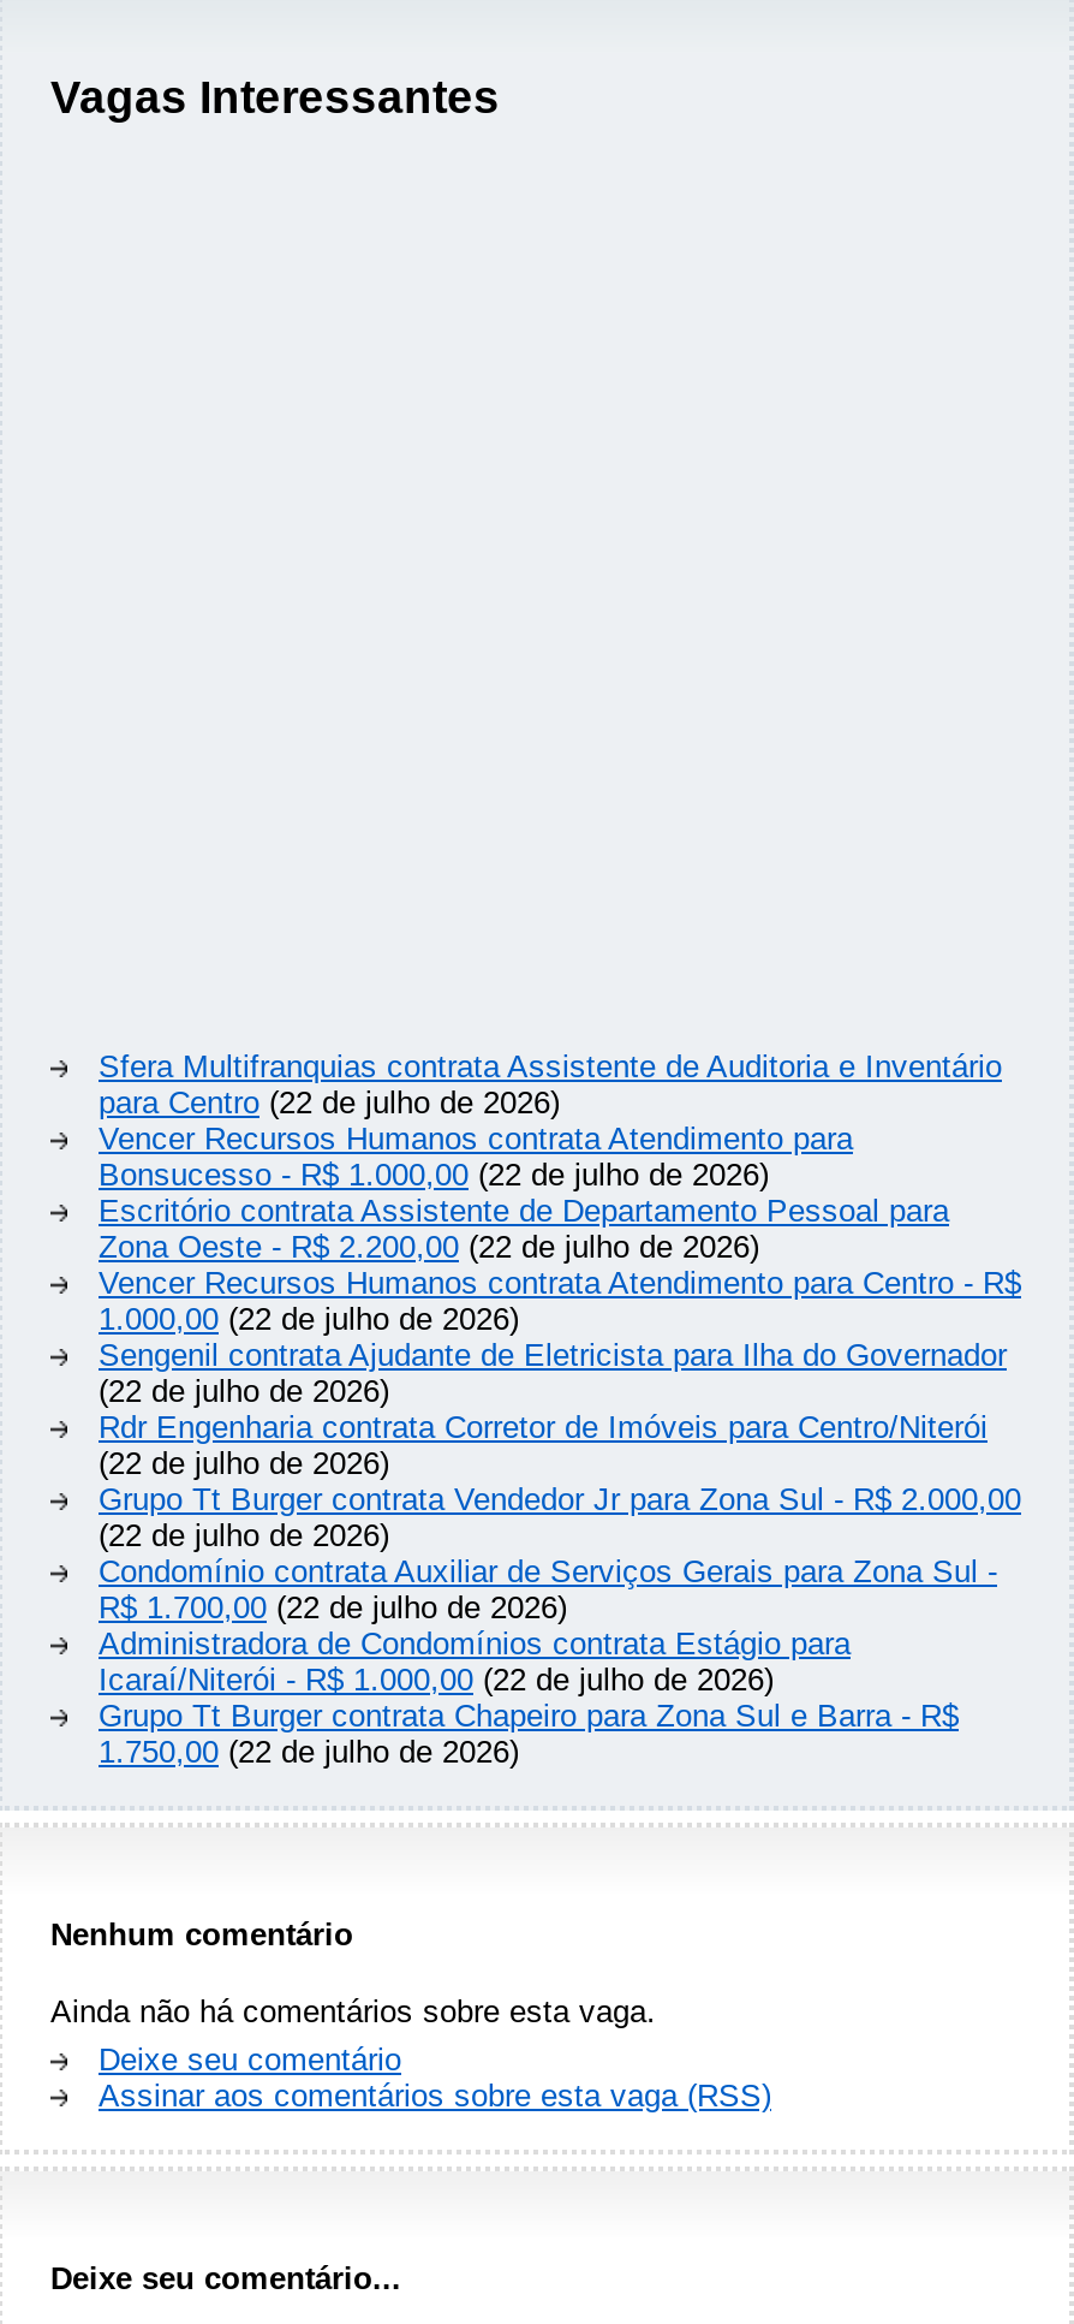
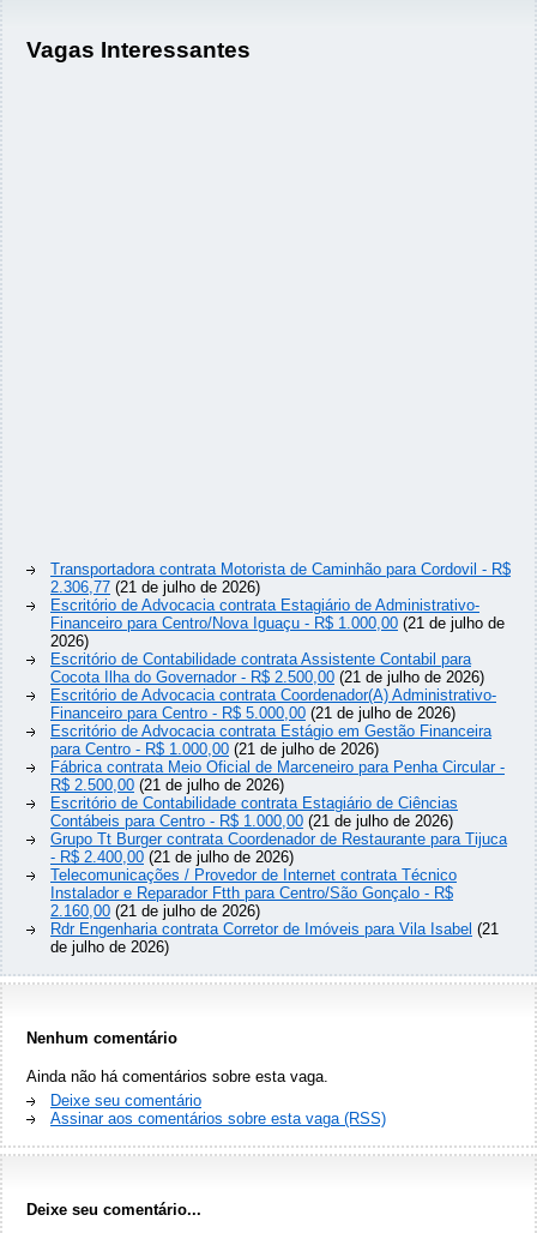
[99,1049,1021,1770] Sfera Multifranquias contrata Assistente de Auditoria e Inventário | para Centro (22 de julho de 2026) | Vencer Recursos Humanos contrata Atendimento para | Bonsucesso - R$ 1.000,00 (22 de julho de 2026) | Escritório contrata Assistente de Departamento Pessoal para | Zona Oeste - R$ 2.200,00 (22 de julho de 2026) | Vencer Recursos Humanos contrata Atendimento para Centro - R$ | 1.000,00 (22 de julho de 2026) | Sengenil contrata Ajudante de Eletricista para Ilha do Governador | (22 de julho de 2026) | Rdr Engenharia contrata Corretor de Imóveis para Centro/Niterói | (22 de julho de 2026) | Grupo Tt Burger contrata Vendedor Jr para Zona Sul - R$ 2.000,00 | (22 de julho de 2026) | Condomínio contrata Auxiliar de Serviços Gerais para Zona Sul - | R$ 1.700,00 (22 de julho de 2026) | Administradora de Condomínios contrata Estágio para | Icaraí/Niterói - R$ 1.000,00 (22 de julho de 2026) | Grupo Tt Burger contrata Chapeiro para Zona Sul e Barra - R$ | 1.750,00 (22 de julho de 2026) -> [50,560,511,956] Transportadora contrata Motorista de Caminhão para Cordovil - R$ | 2.306,77 (21 de julho de 2026) | Escritório de Advocacia contrata Estagiário de Administrativo- | Financeiro para Centro/Nova Iguaçu - R$ 1.000,00 (21 de julho de | 2026) | Escritório de Contabilidade contrata Assistente Contabil para | Cocota Ilha do Governador - R$ 2.500,00 (21 de julho de 2026) | Escritório de Advocacia contrata Coordenador(A) Administrativo- | Financeiro para Centro - R$ 5.000,00 (21 de julho de 2026) | Escritório de Advocacia contrata Estágio em Gestão Financeira | para Centro - R$ 1.000,00 (21 de julho de 2026) | Fábrica contrata Meio Oficial de Marceneiro para Penha Circular - | R$ 2.500,00 (21 de julho de 2026) | Escritório de Contabilidade contrata Estagiário de Ciências | Contábeis para Centro - R$ 1.000,00 (21 de julho de 2026) | Grupo Tt Burger contrata Coordenador de Restaurante para Tijuca | - R$ 2.400,00 (21 de julho de 2026) | Telecomunicações / Provedor de Internet contrata Técnico | Instalador e Reparador Ftth para Centro/São Gonçalo - R$ | 2.160,00 (21 de julho de 2026) | Rdr Engenharia contrata Corretor de Imóveis para Vila Isabel (21 | de julho de 2026)

